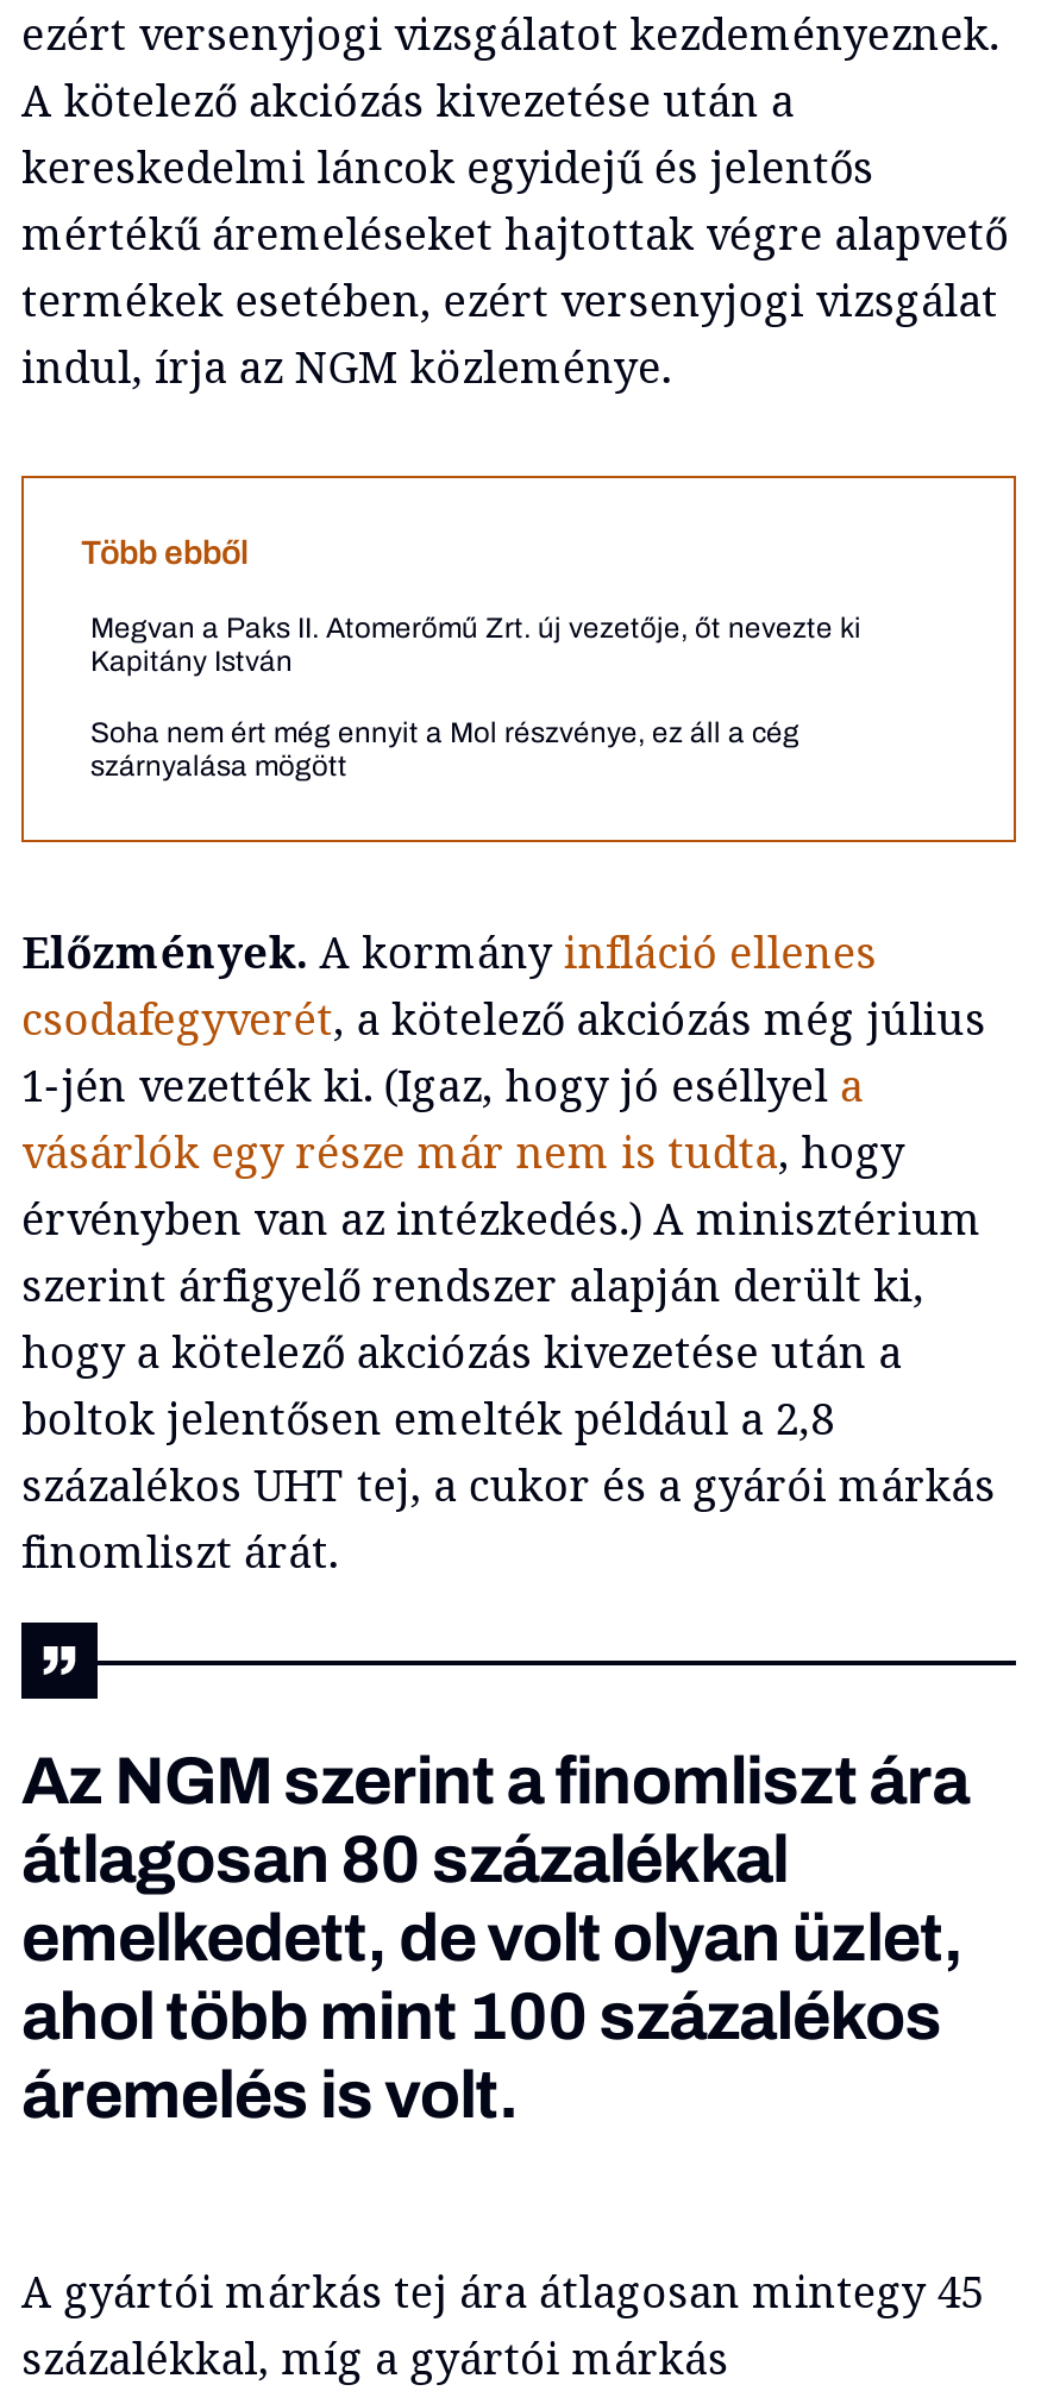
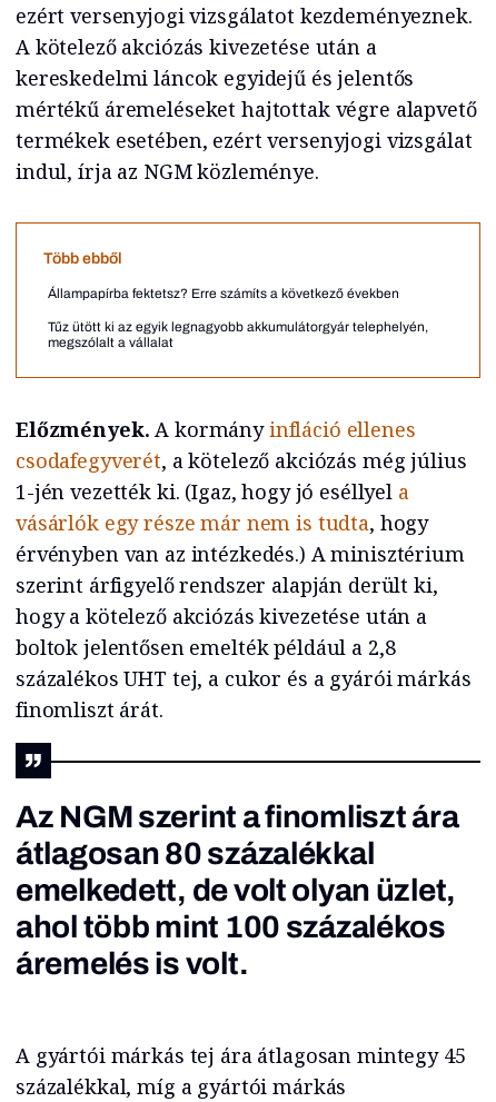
[90,611,861,678] Megvan a Paks II. Atomerőmű Zrt. új vezetője, őt nevezte ki | Kapitány István -> [48,286,399,301] Állampapírba fektetsz? Erre számíts a következő években
[90,716,799,783] Soha nem ért még ennyit a Mol részvénye, ez áll a cég | szárnyalása mögött -> [48,319,428,350] Tűz ütött ki az egyik legnagyobb akkumulátorgyár telephelyén, | megszólalt a vállalat

